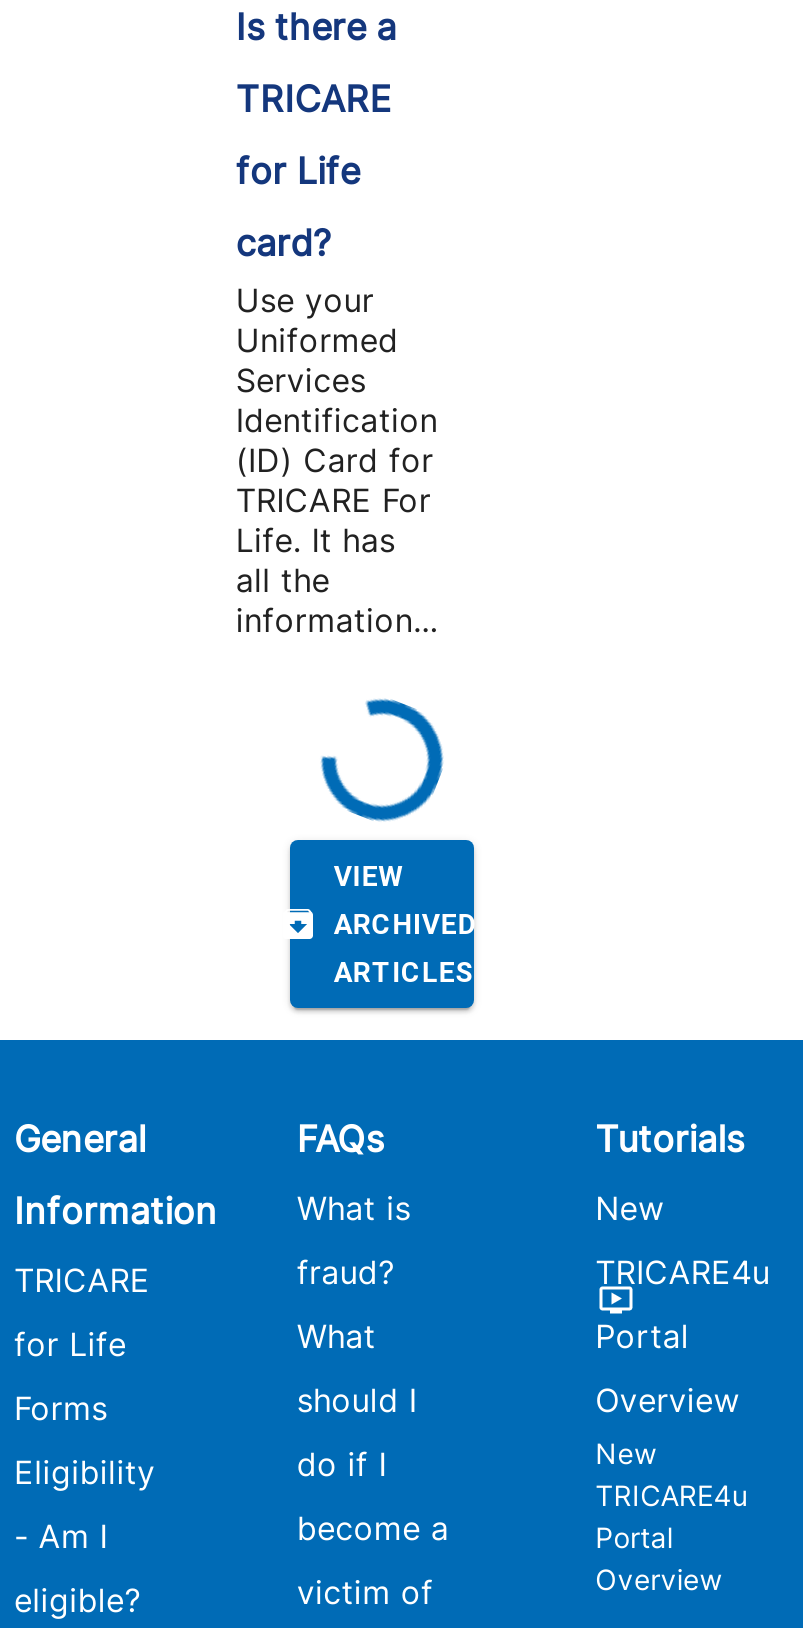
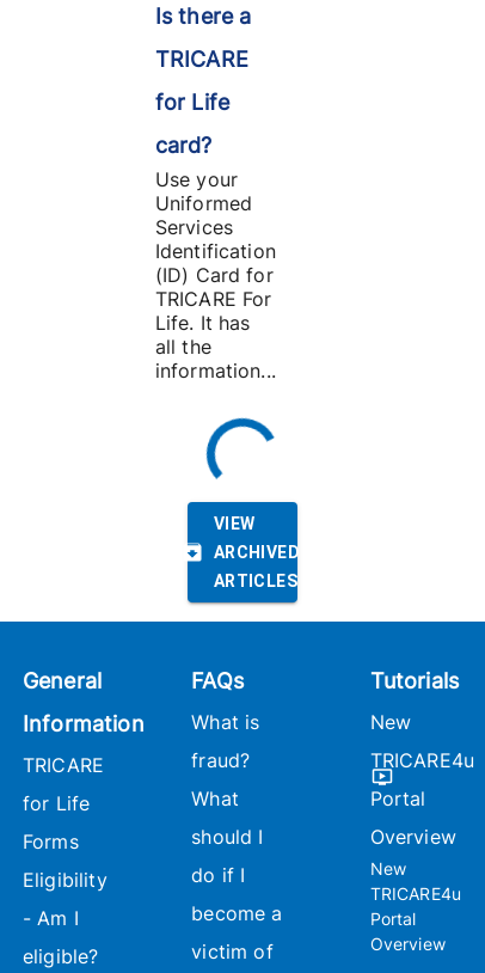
[322,704,444,822] [image] -> [205,420,278,490] [image]

